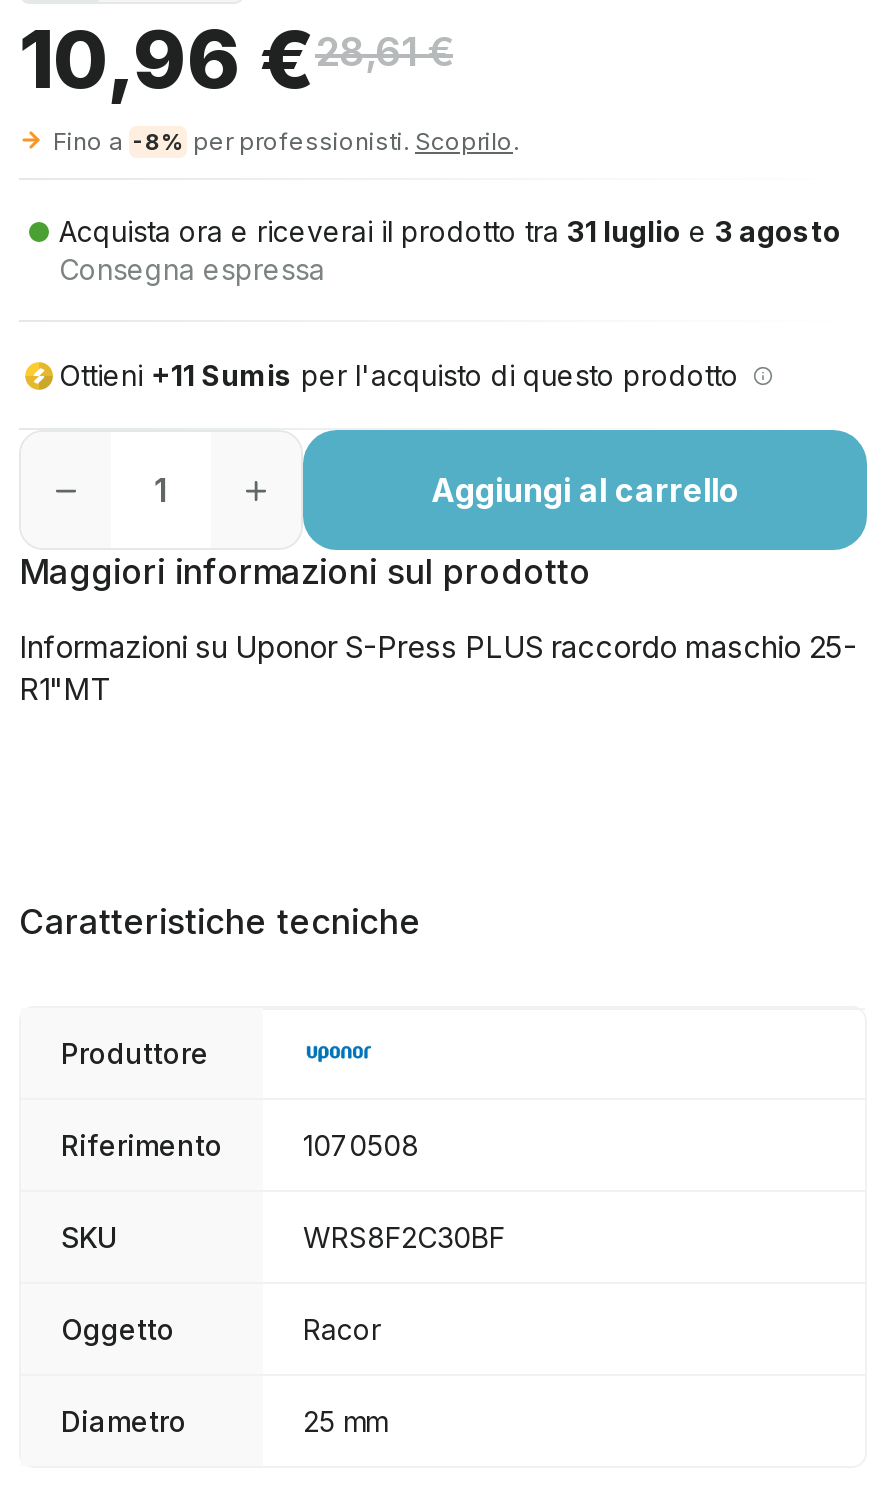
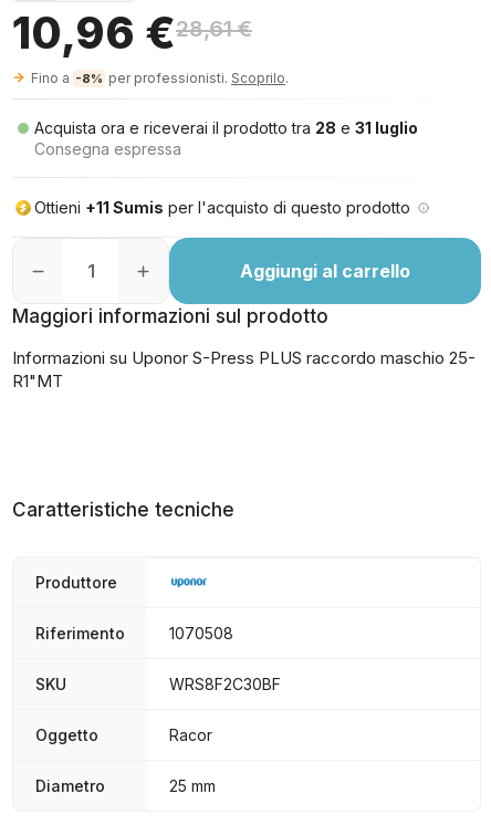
[59,214,841,248] Acquista ora e riceverai il prodotto tra 31 luglio e 3 agosto -> [34,118,418,137] Acquista ora e riceverai il prodotto tra 28 e 31 luglio

